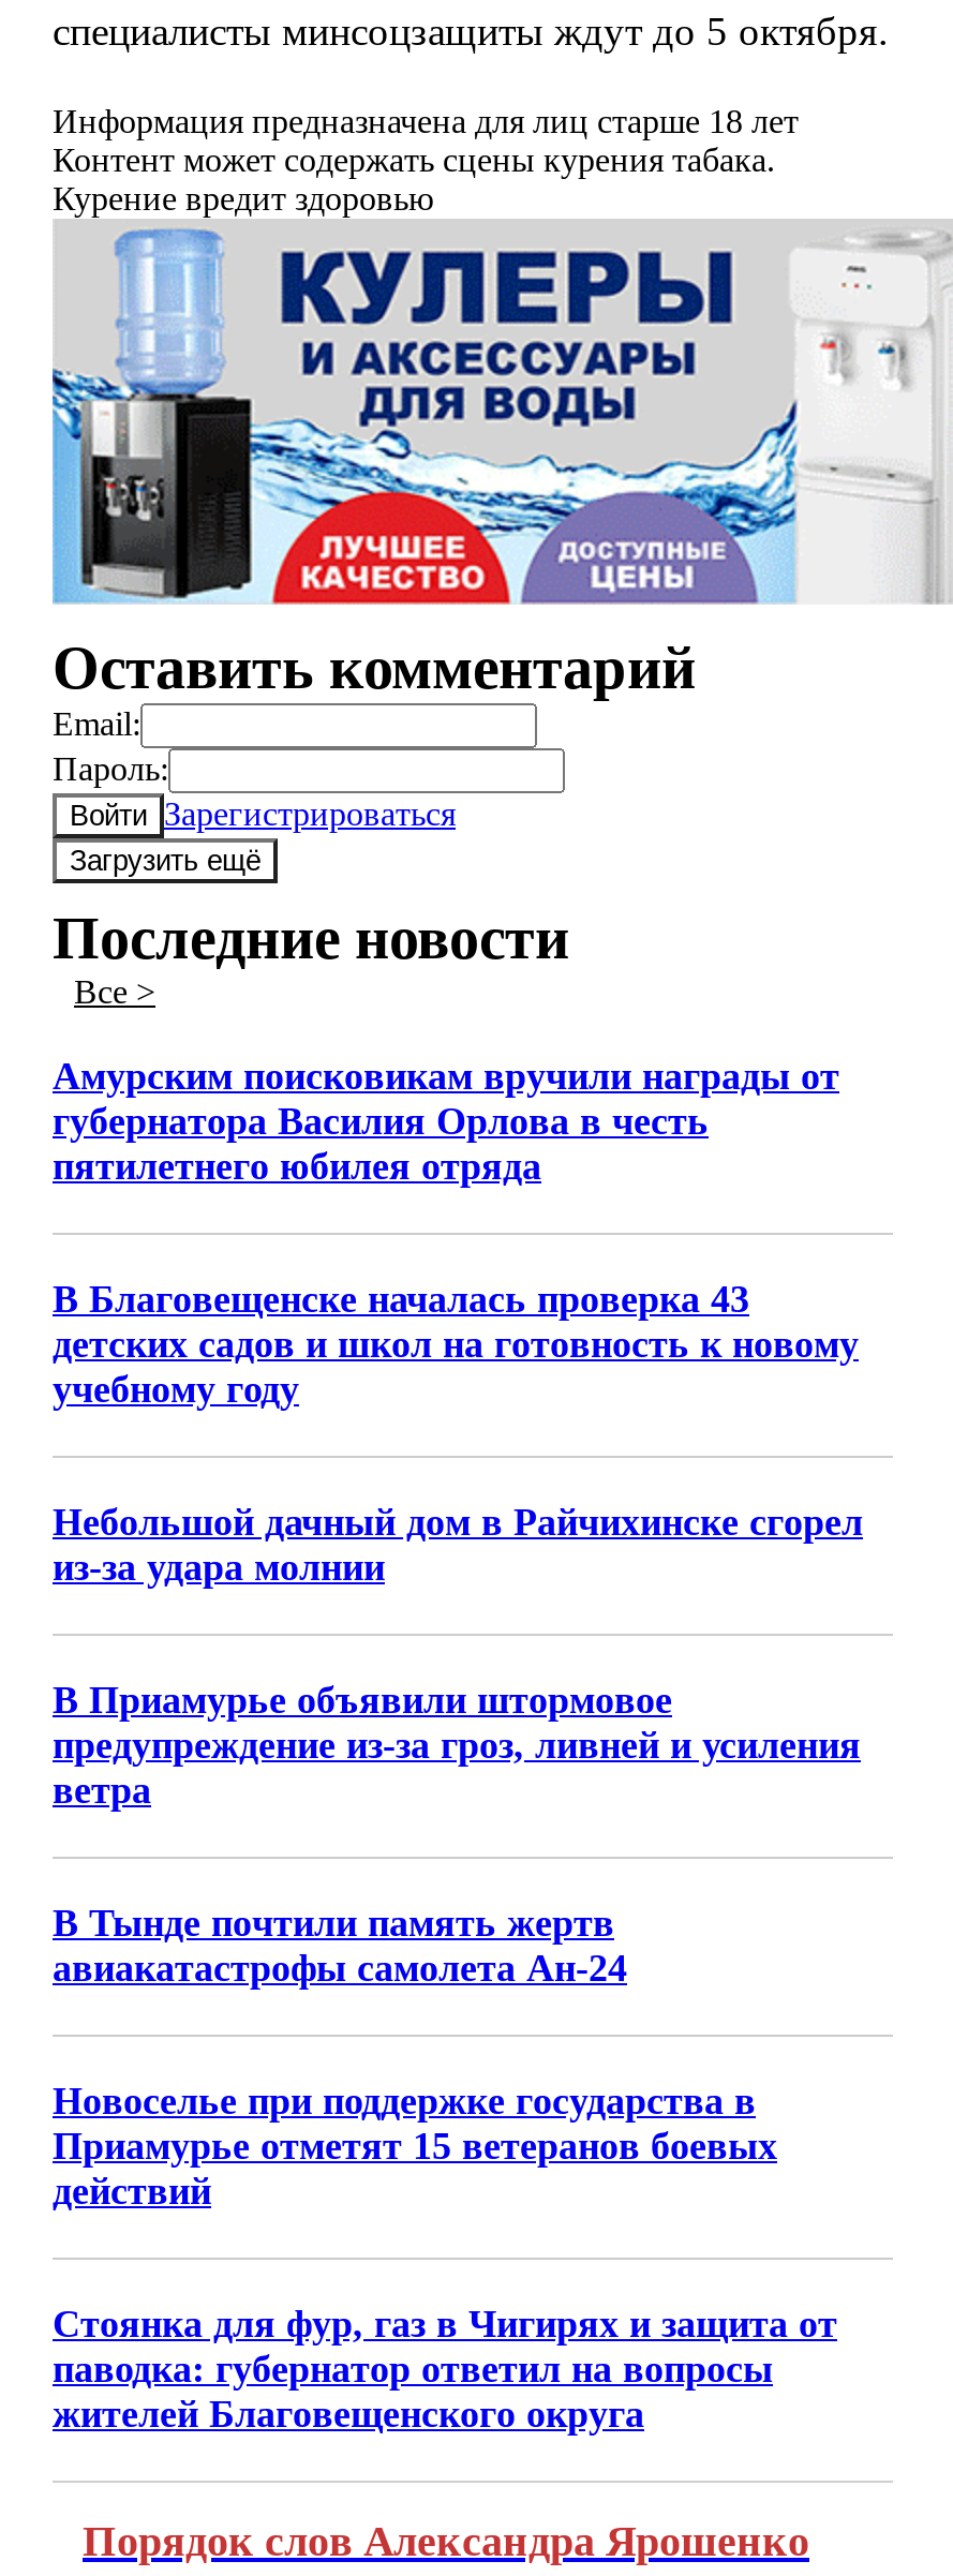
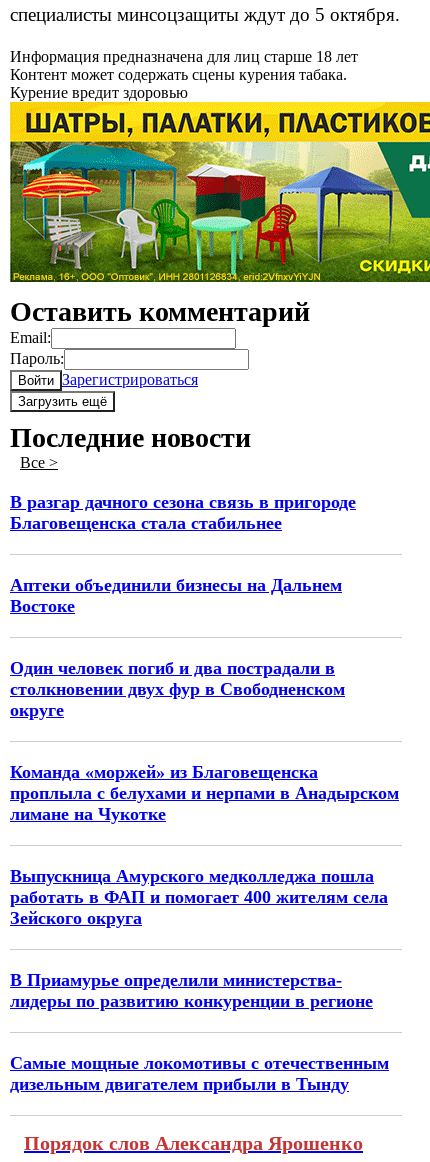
[50,219,947,607] [image] -> [9,101,427,283] [image]
[53,1055,839,1188] Амурским поисковикам вручили награды от | губернатора Василия Орлова в честь | пятилетнего юбилея отряда -> [10,492,356,533] В разгар дачного сезона связь в пригороде | Благовещенска стала стабильнее
[53,1278,859,1411] В Благовещенске началась проверка 43 | детских садов и школ на готовность к новому | учебному году -> [10,575,342,616] Аптеки объединили бизнесы на Дальнем | Востоке
[53,1501,863,1589] Небольшой дачный дом в Райчихинске сгорел | из-за удара молнии -> [10,658,345,720] Один человек погиб и два пострадали в | столкновении двух фур в Свободненском | округе
[53,1679,861,1812] В Приамурье объявили штормовое | предупреждение из-за гроз, ливней и усиления | ветра -> [10,762,399,824] Команда «моржей» из Благовещенска | проплыла с белухами и нерпами в Анадырском | лимане на Чукотке
[53,1902,627,1990] В Тынде почтили память жертв | авиакатастрофы самолета Ан-24 -> [10,866,388,928] Выпускница Амурского медколледжа пошла | работать в ФАП и помогает 400 жителям села | Зейского округа
[53,2080,777,2213] Новоселье при поддержке государства в | Приамурье отметят 15 ветеранов боевых | действий -> [10,970,373,1011] В Приамурье определили министерства- | лидеры по развитию конкуренции в регионе
[53,2303,837,2436] Стоянка для фур, газ в Чигирях и защита от | паводка: губернатор ответил на вопросы | жителей Благовещенского округа -> [10,1053,389,1094] Самые мощные локомотивы с отечественным | дизельным двигателем прибыли в Тынду

